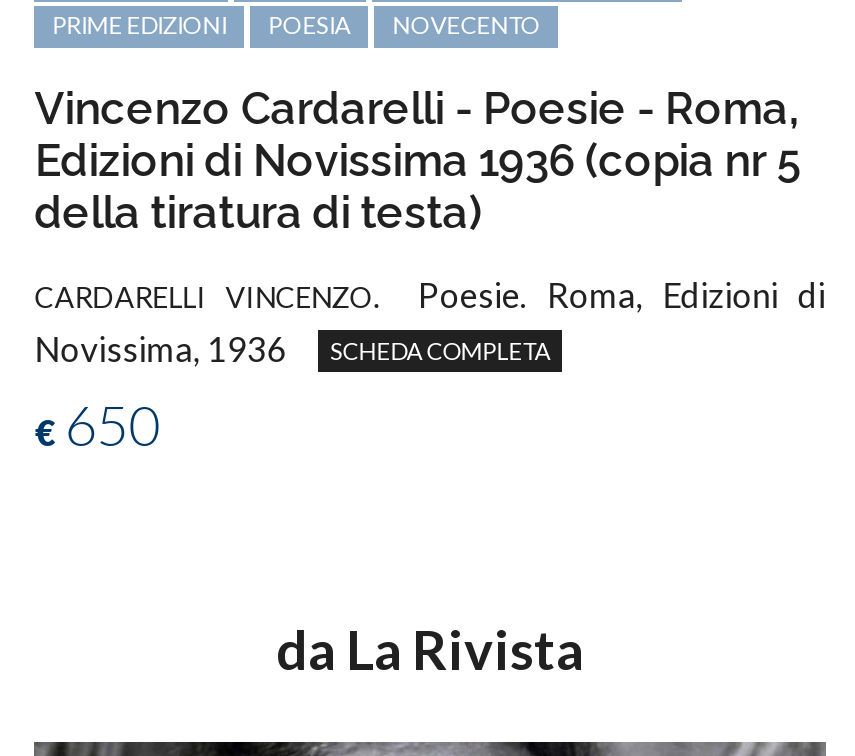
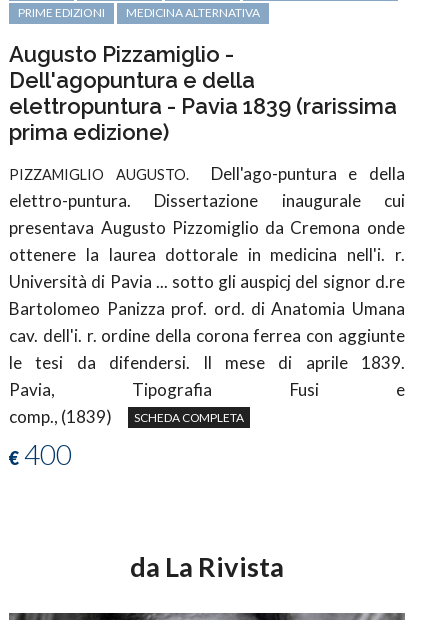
[268,9,540,39] POESIA | NOVECENTO -> [126,5,260,20] MEDICINA ALTERNATIVA
[34,81,800,237] Vincenzo Cardarelli - Poesie - Roma, | Edizioni di Novissima 1936 (copia nr 5 | della tiratura di testa) -> [9,41,397,145] Augusto Pizzamiglio - | Dell'agopuntura e della | elettropuntura - Pavia 1839 (rarissima | prima edizione)
[34,273,826,369] CARDARELLI VINCENZO. Poesie. Roma, Edizioni di | Novissima, 1936 -> [9,163,405,427] PIZZAMIGLIO AUGUSTO. | Dell'ago-puntura e della | elettro-puntura. Dissertazione inaugurale cui | presentava Augusto Pizzomiglio da Cremona onde | ottenere la laurea dottorale in medicina nell'i. r. | Università di Pavia ... sotto gli auspicj del signor d.re | Bartolomeo Panizza prof. ord. di Anatomia Umana | cav. dell'i. r. ordine della corona ferrea con aggiunte | le tesi da difendersi. Il mese di aprile 1839. | Pavia, Tipografia Fusi e | comp., (1839)
[34,389,160,457] €650 -> [9,437,72,471] €400

